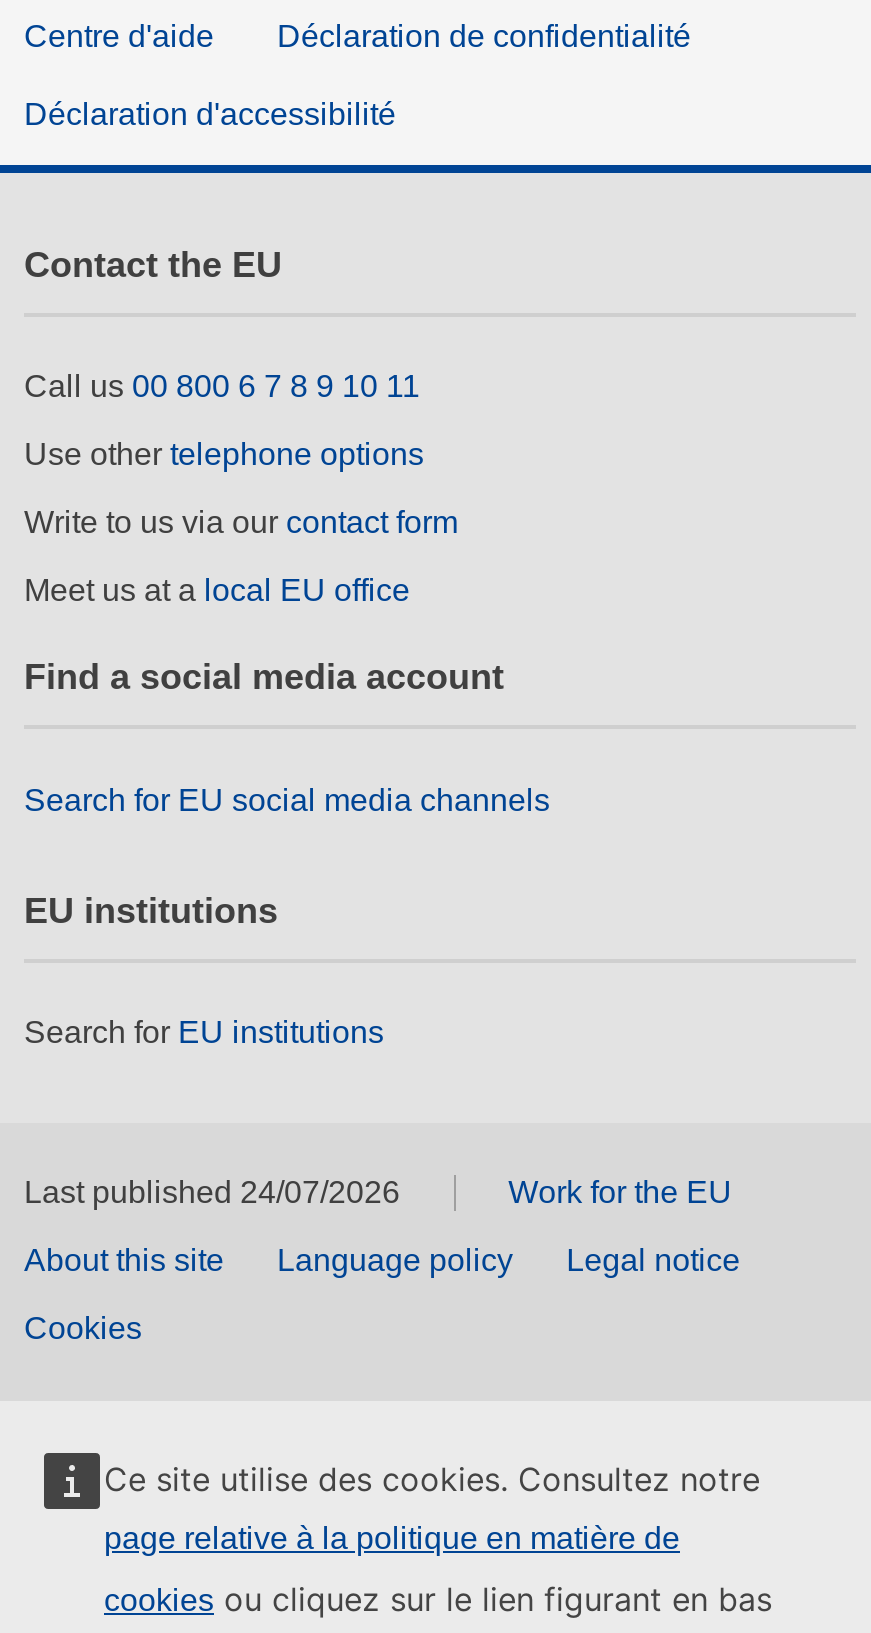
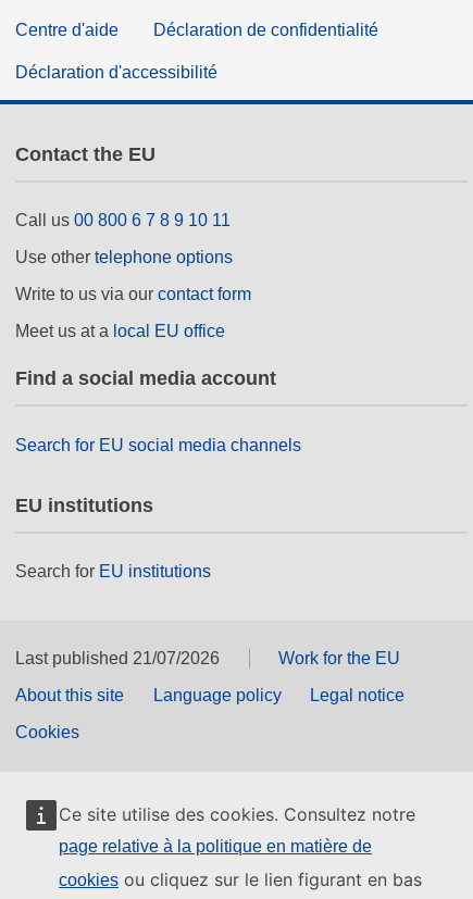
[24,1176,400,1210] Last published 24/07/2026 -> [15,650,220,668] Last published 21/07/2026

